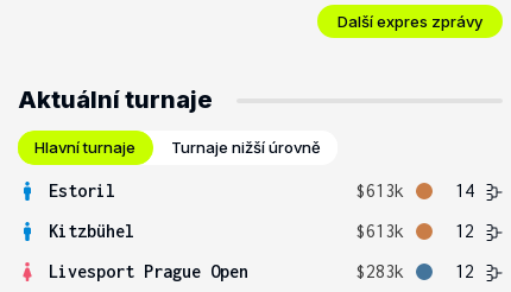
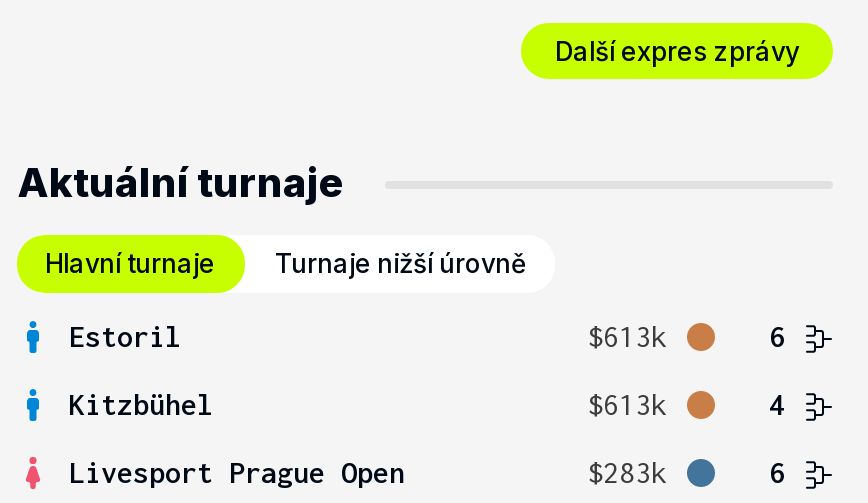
[455,180,474,201] 14 -> [769,319,785,353] 6
[455,221,474,241] 12 -> [769,387,785,421] 4
[455,261,474,281] 12 -> [769,455,785,489] 6

